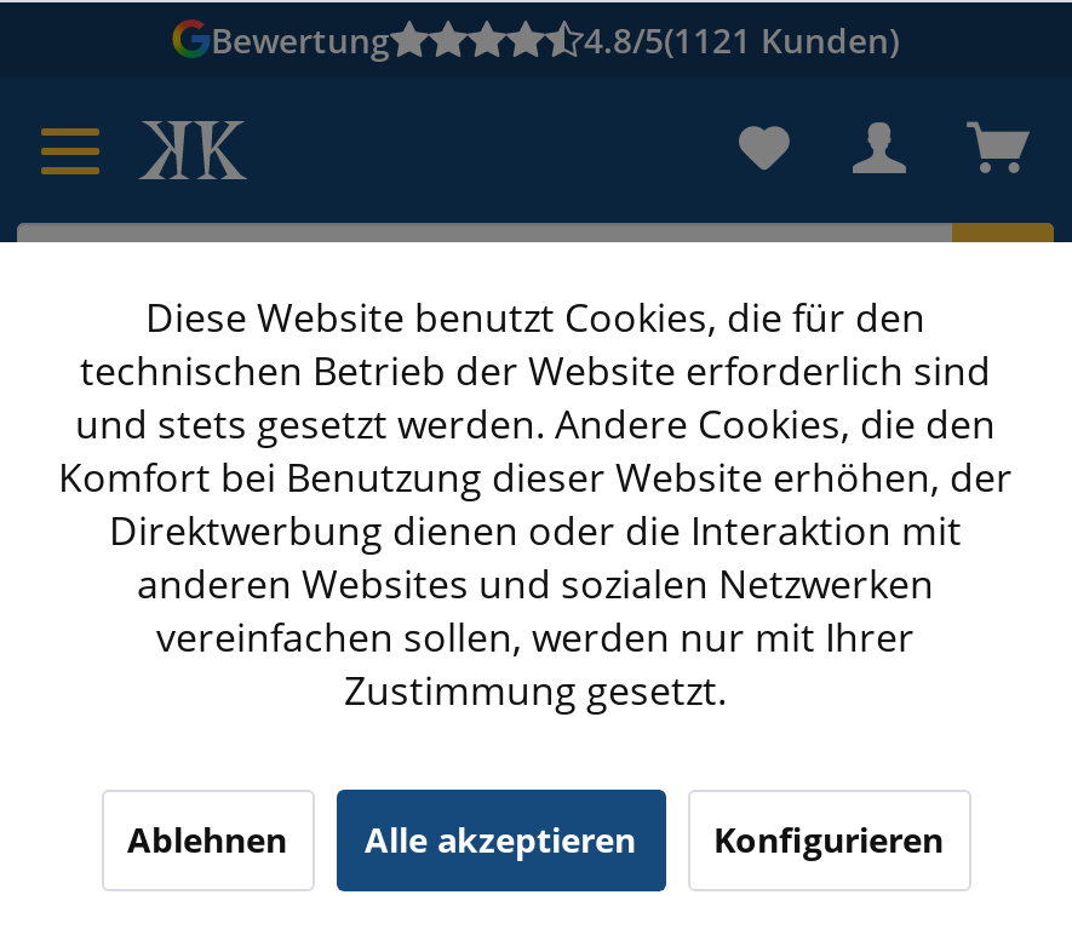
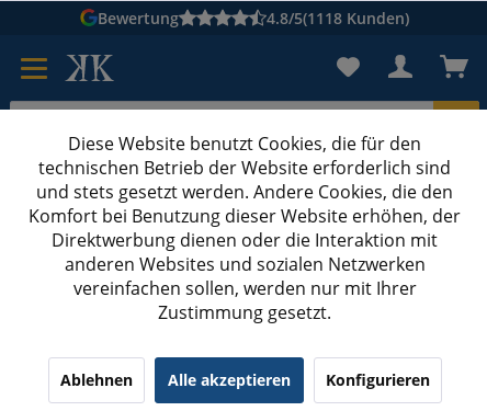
[584,16,899,62] 4.8/5(1121 Kunden) -> [267,7,409,28] 4.8/5(1118 Kunden)

